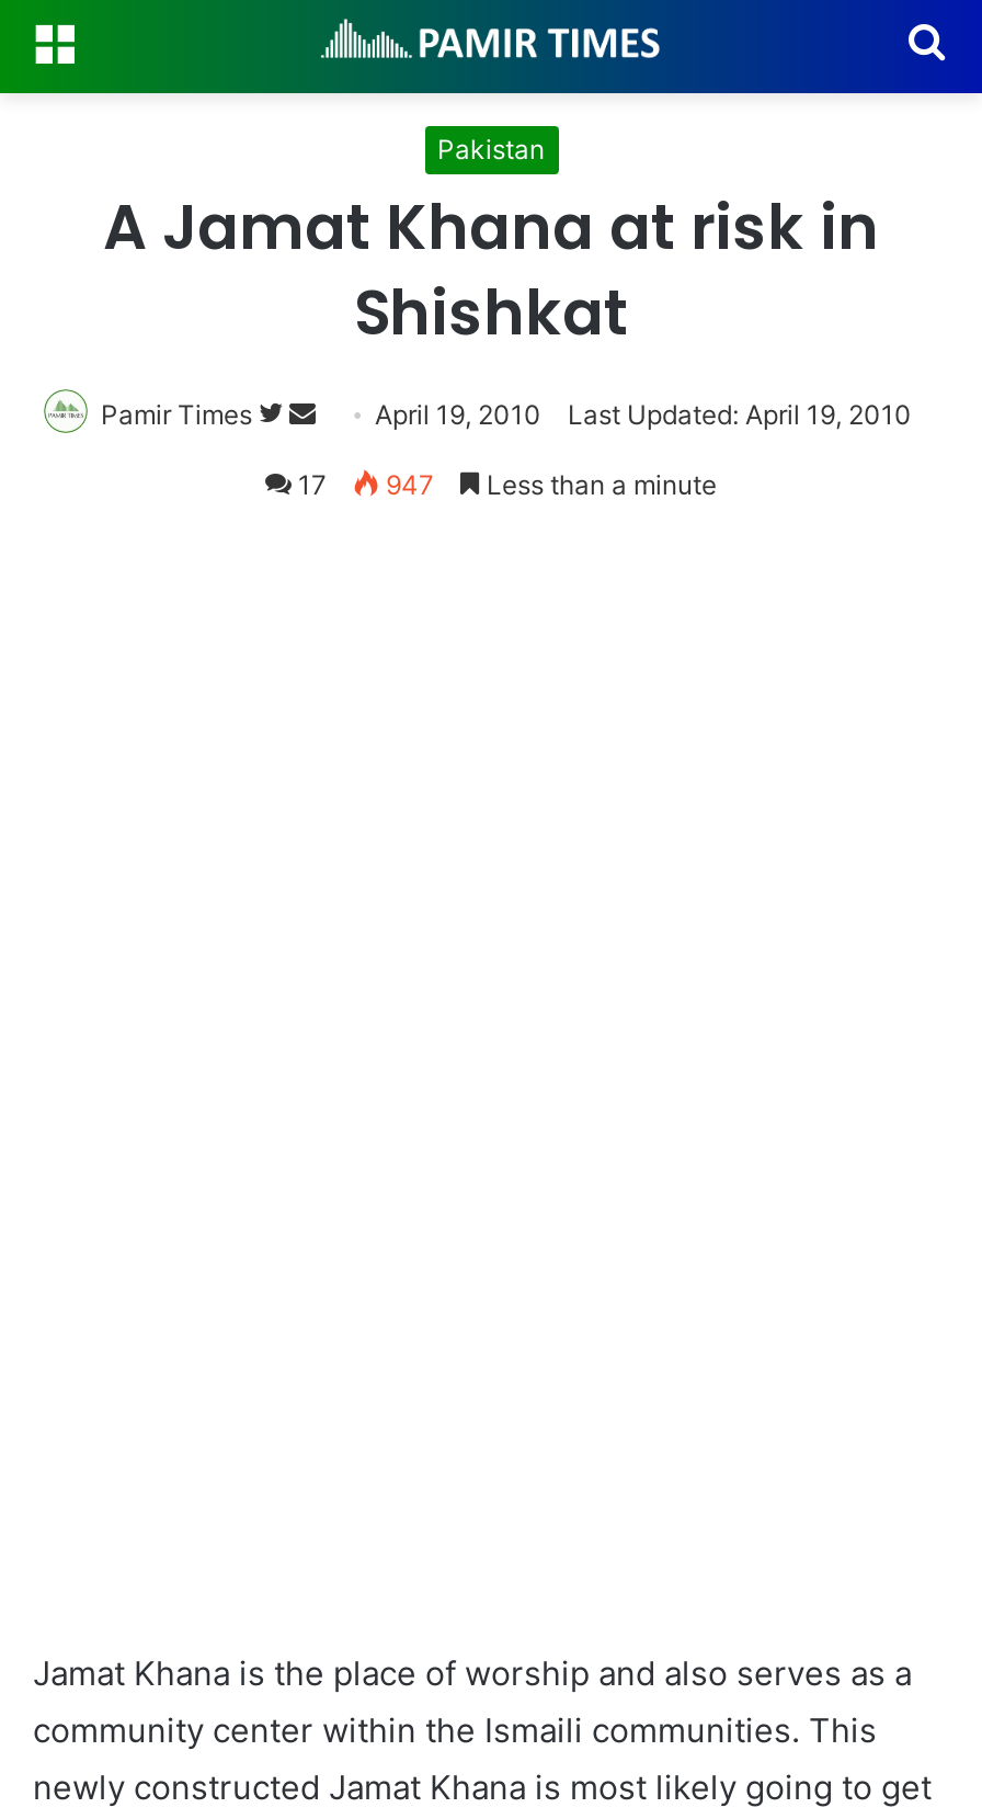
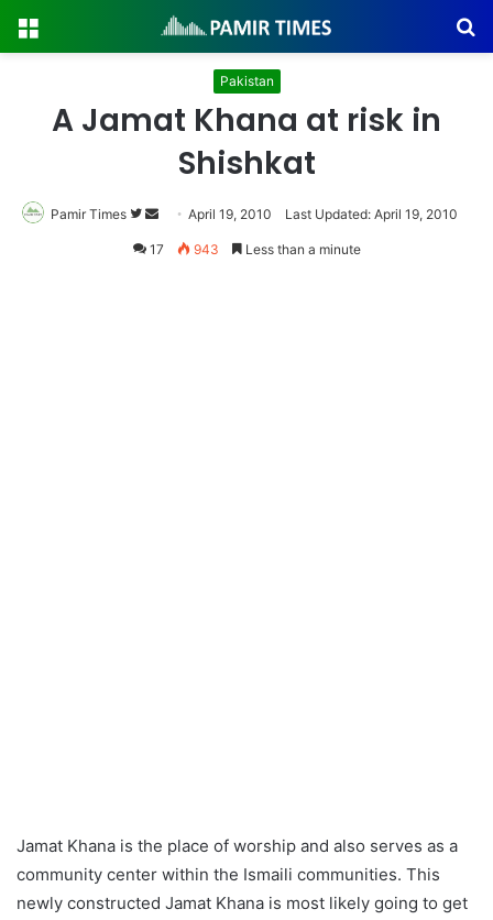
[298,469,717,502] 17 947 Less than a minute -> [149,241,360,258] 17 943 Less than a minute

